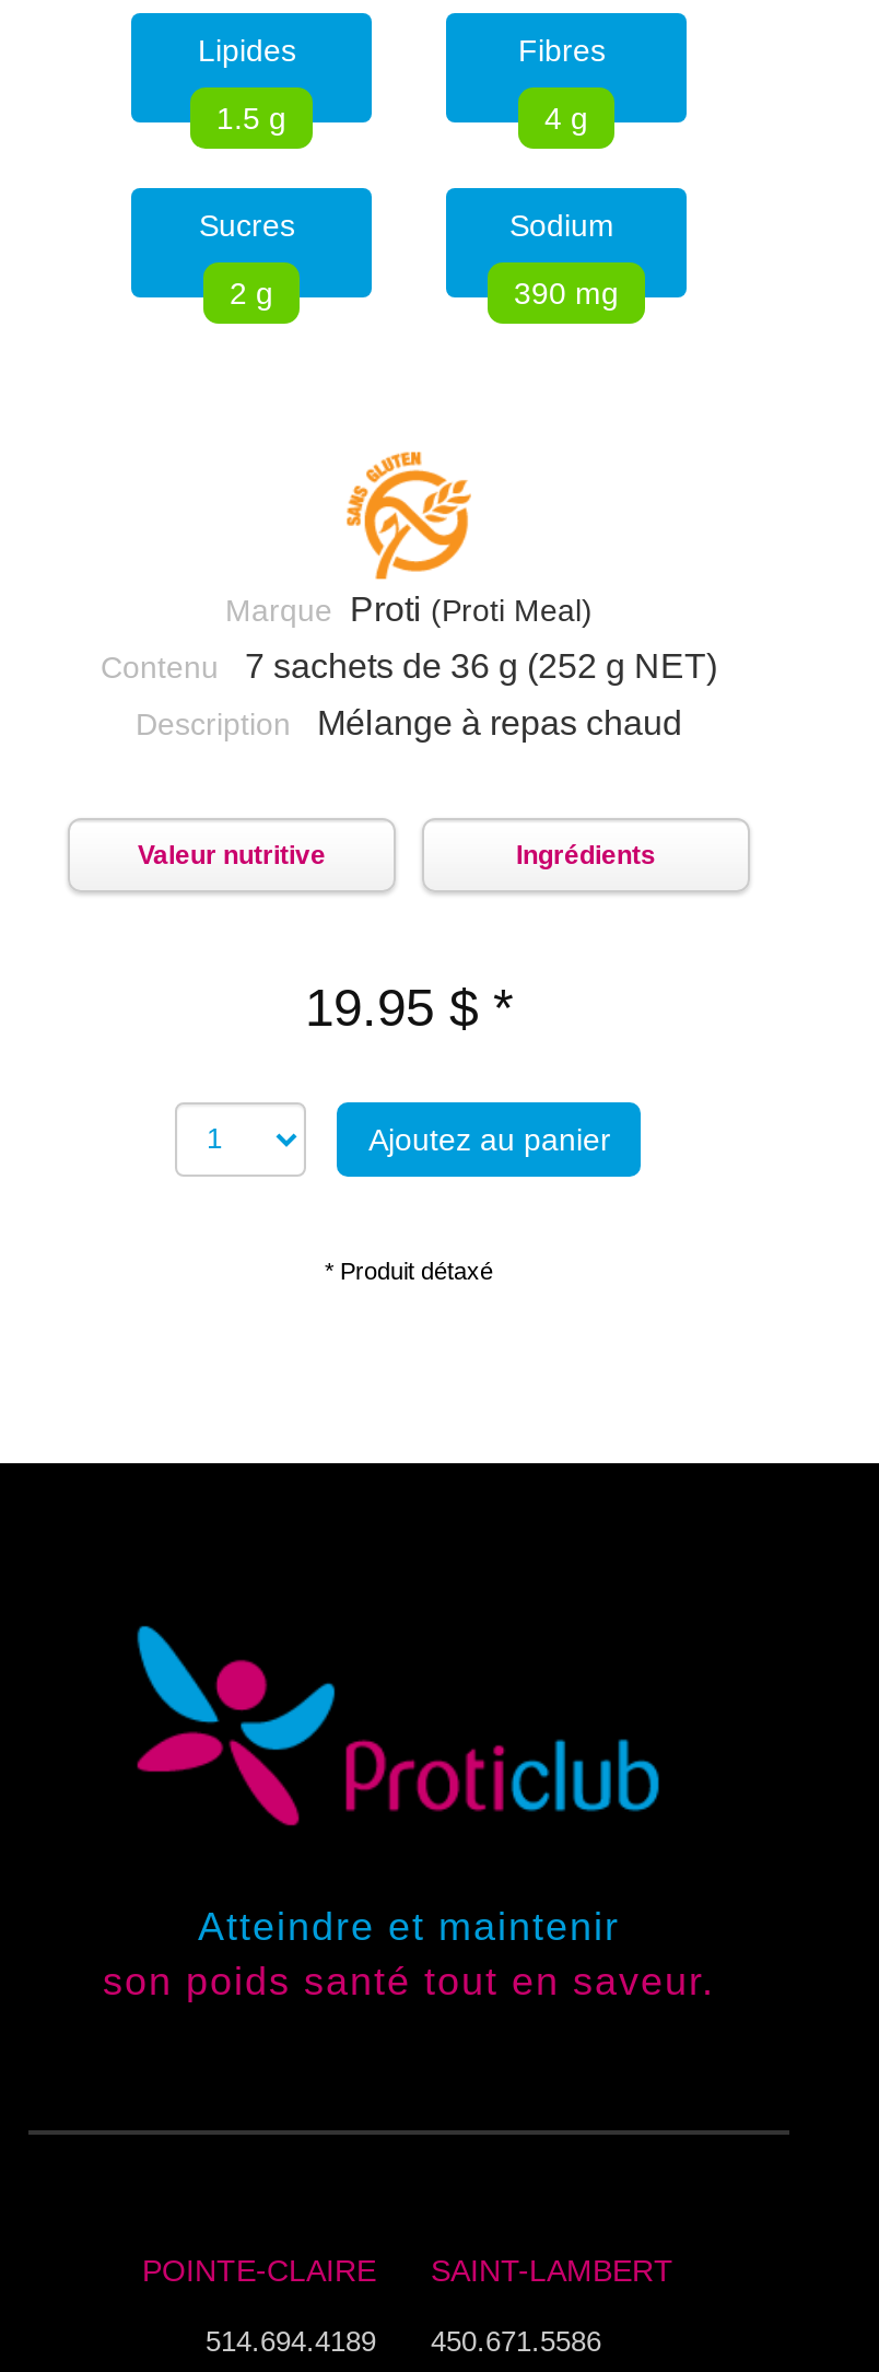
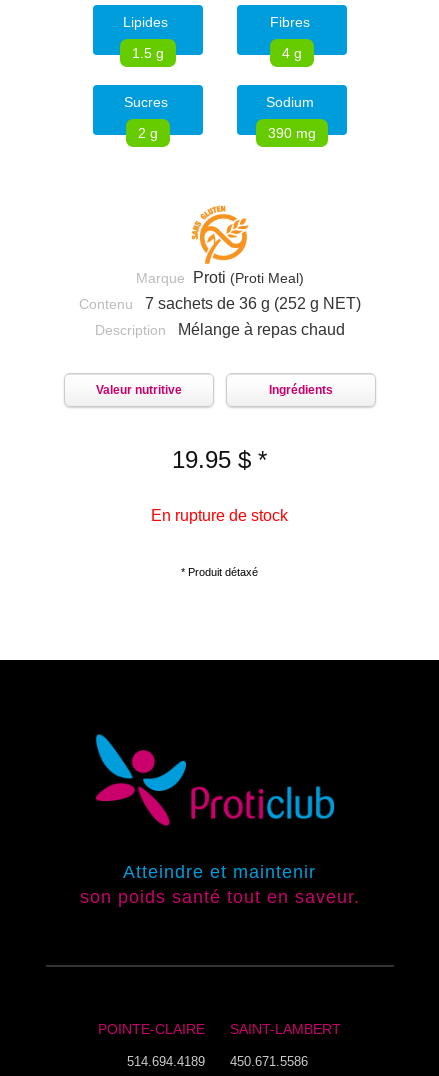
[368,1122,611,1157] Ajoutez au panier -> [151,507,288,524] En rupture de stock

